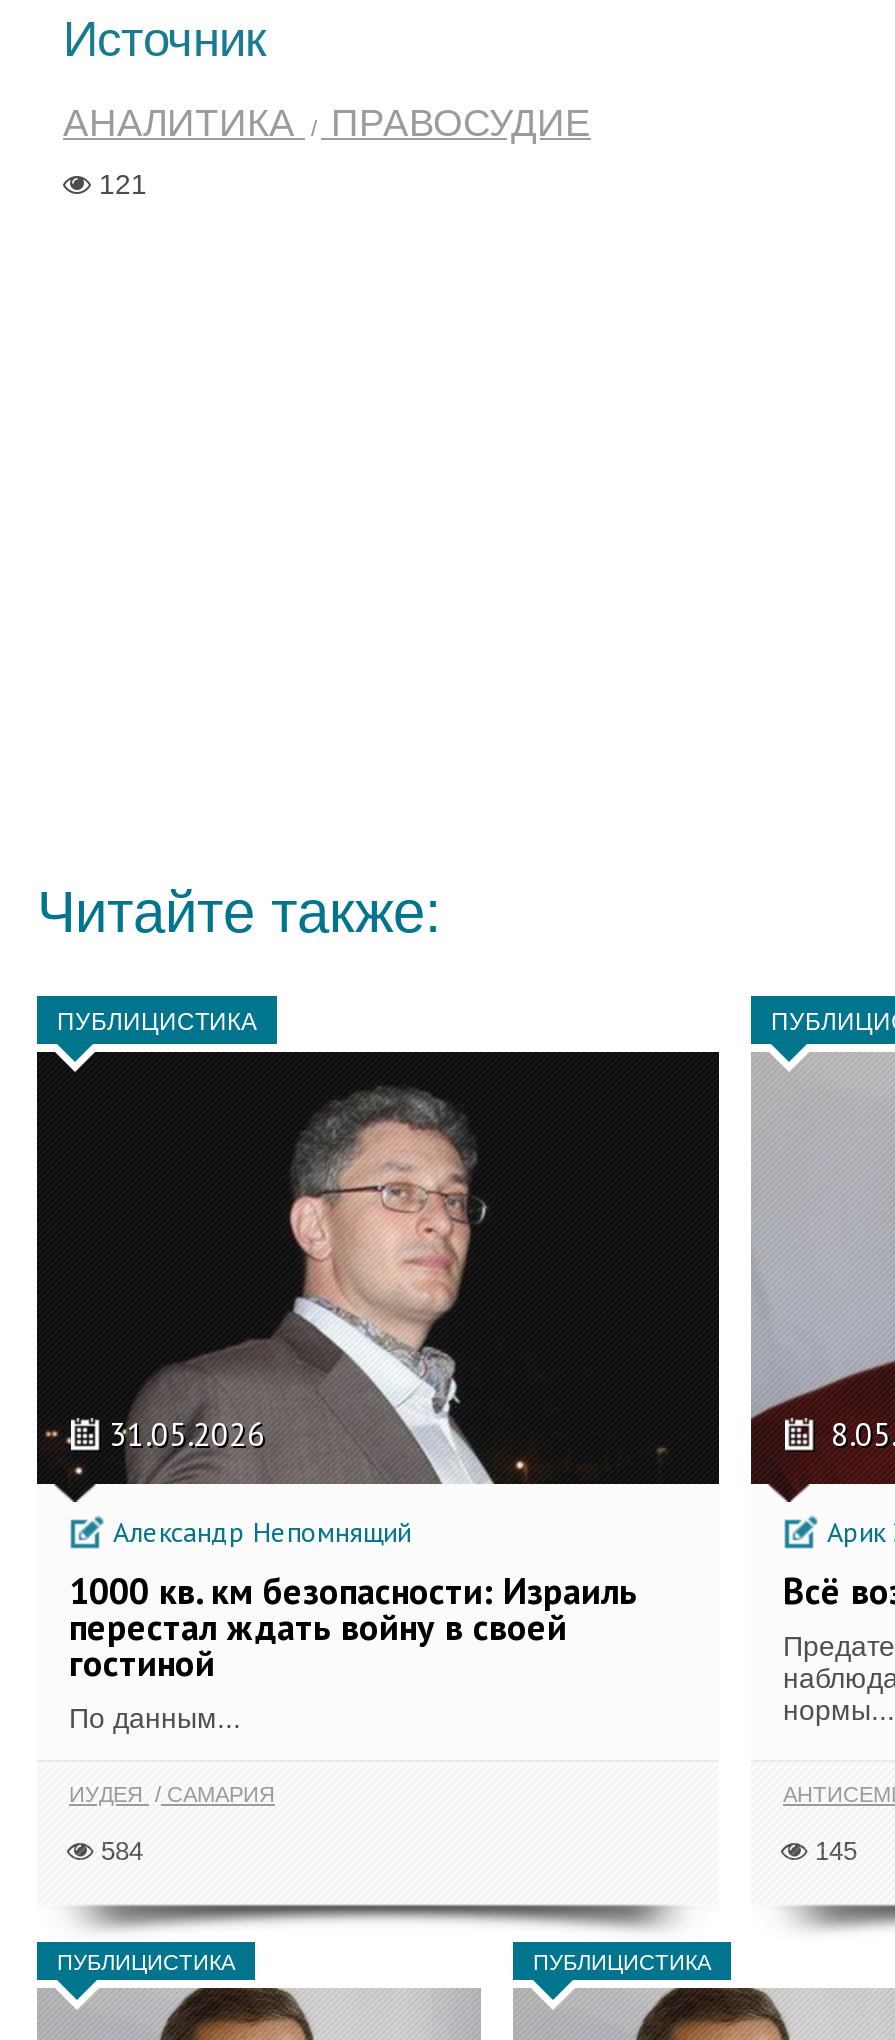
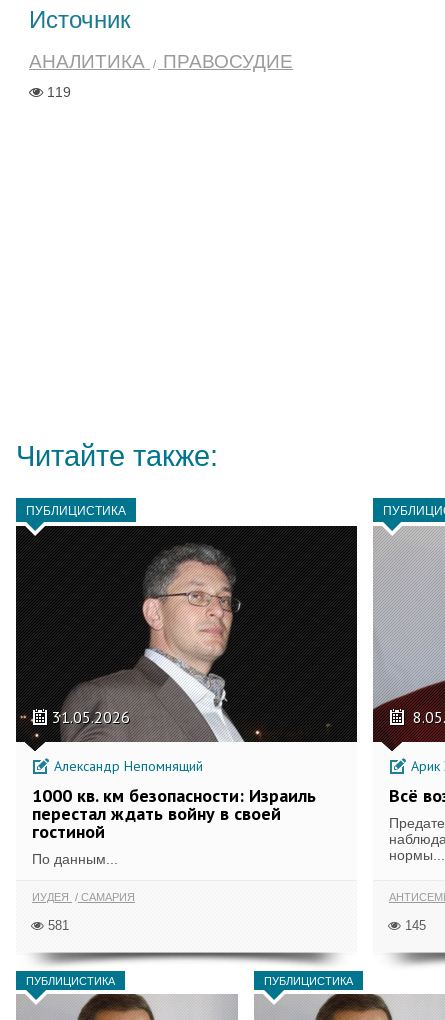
[91,168,147,200] 121 -> [43,84,71,100] 119
[93,1836,143,1866] 584 -> [44,918,69,933] 581

